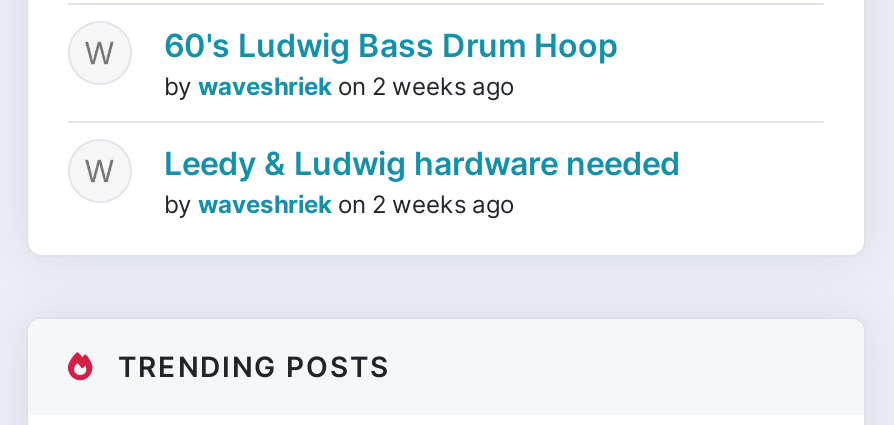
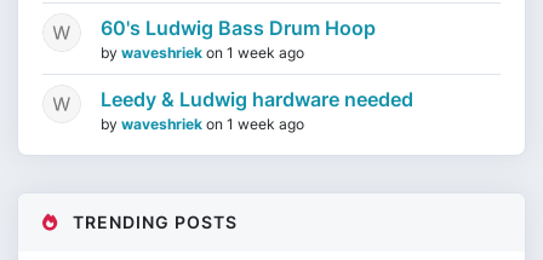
[164,71,514,101] by waveshriek on 2 weeks ago -> [101,44,304,62] by waveshriek on 1 week ago
[164,189,514,219] by waveshriek on 2 weeks ago -> [101,115,304,133] by waveshriek on 1 week ago

